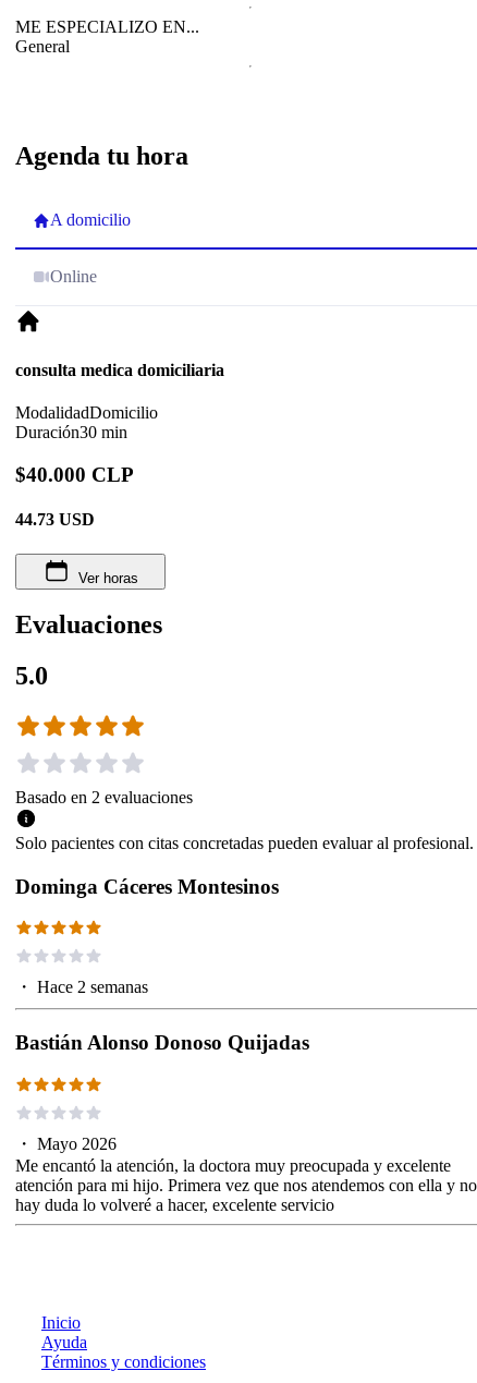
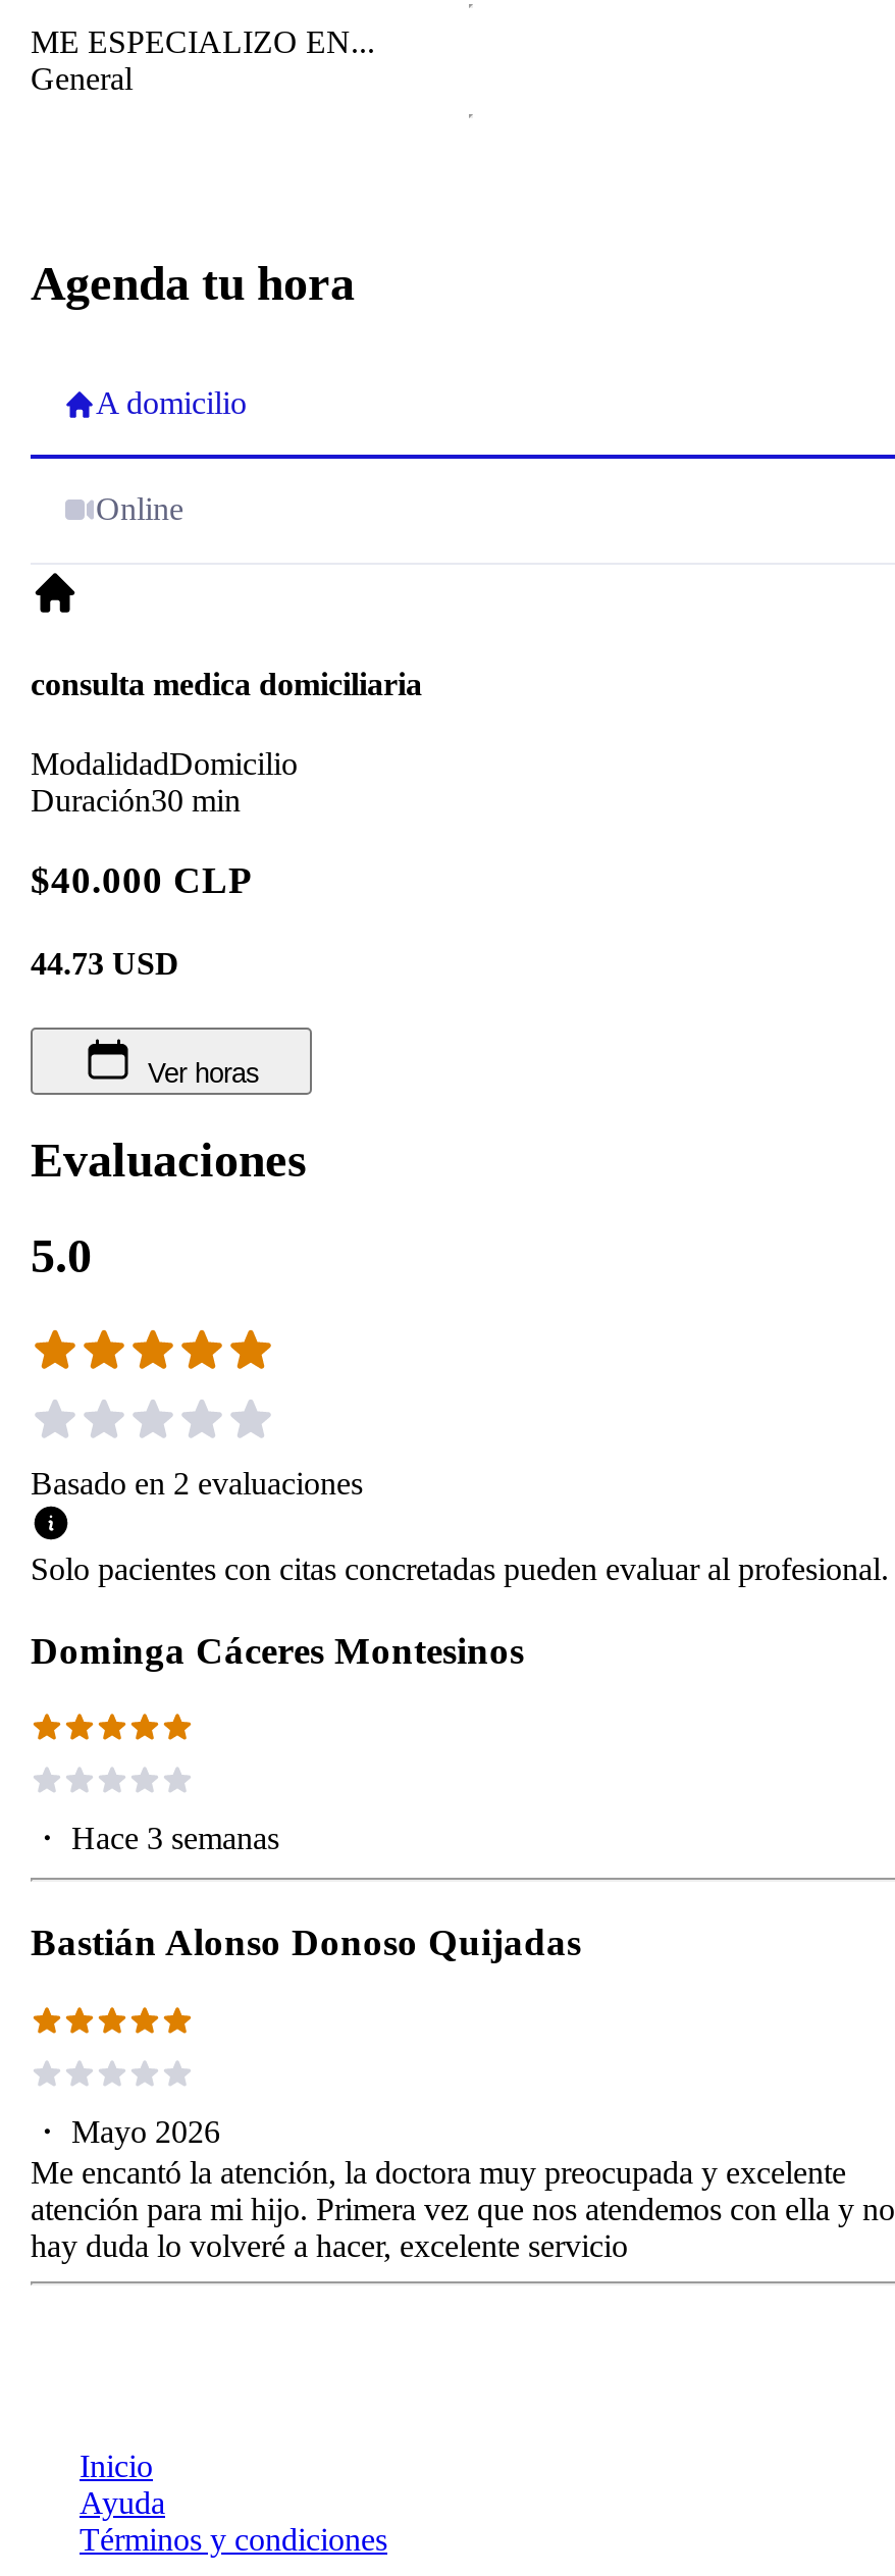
[15,977,148,996] ・Hace 2 semanas -> [31,1820,279,1854] ・Hace 3 semanas

